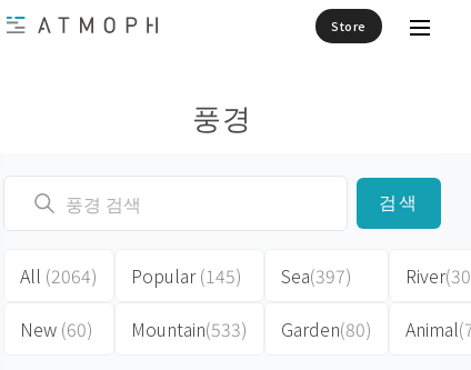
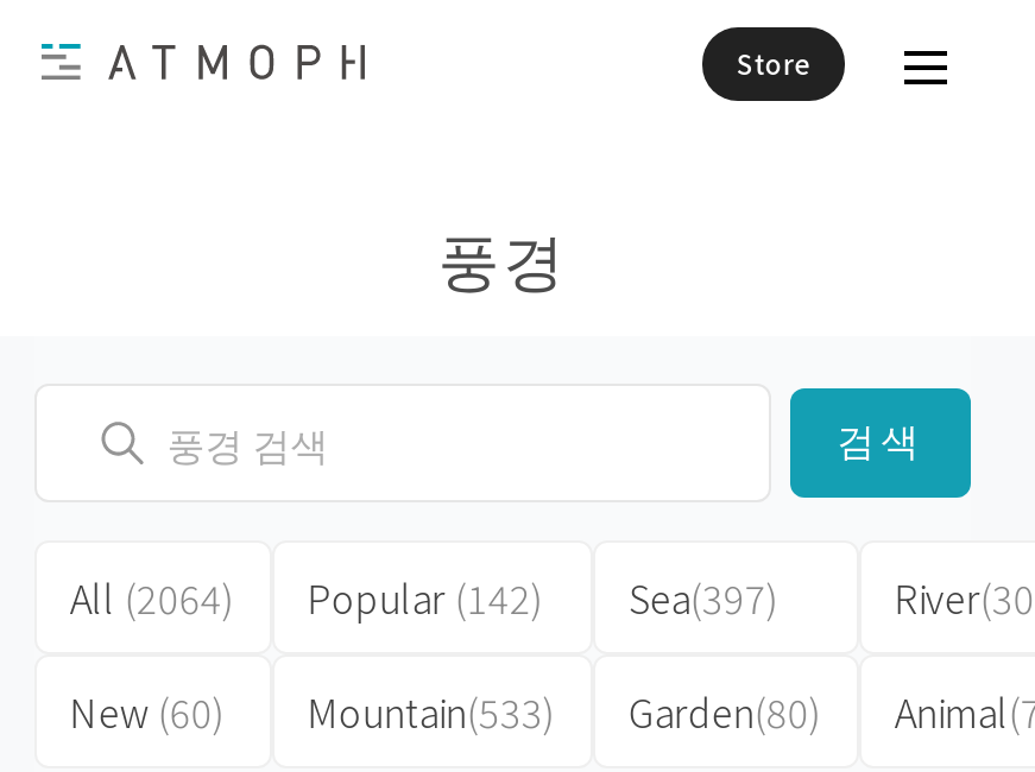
[131,262,242,289] Popular (145) -> [308,569,545,626] Popular (142)

